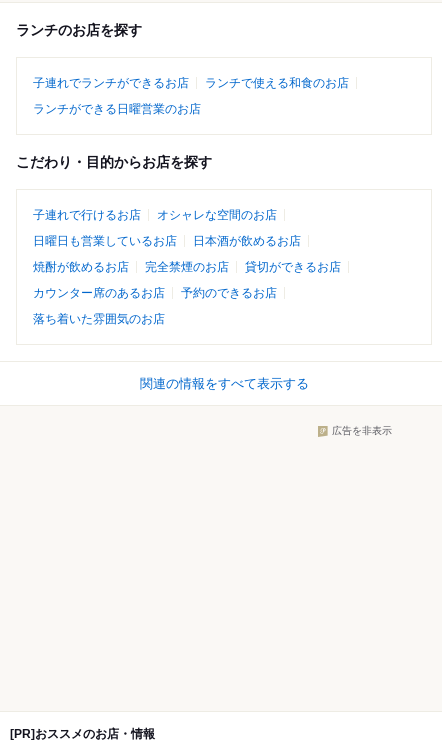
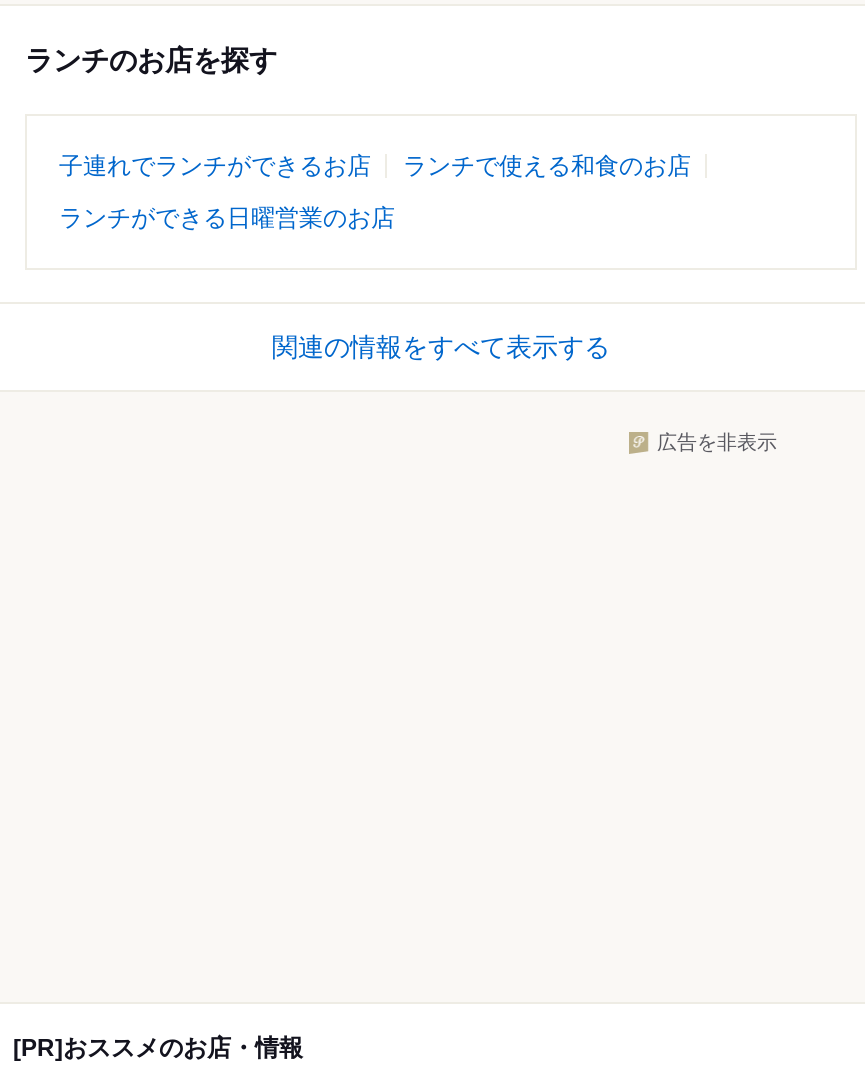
[16,154,341,326] こだわり・目的からお店を探す | 子連れで行けるお店 | オシャレな空間のお店 | 日曜日も営業しているお店 | 日本酒が飲めるお店 | 焼酎が飲めるお店 | 完全禁煙のお店 | 貸切ができるお店 | カウンター席のあるお店 | 予約のできるお店 | 落ち着いた雰囲気のお店 -> none

